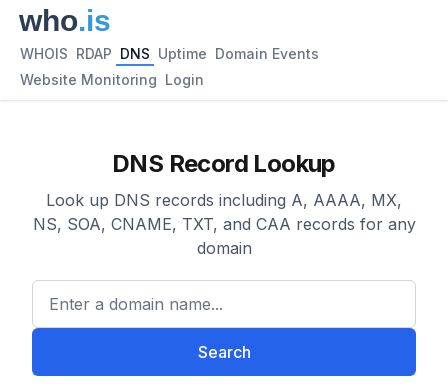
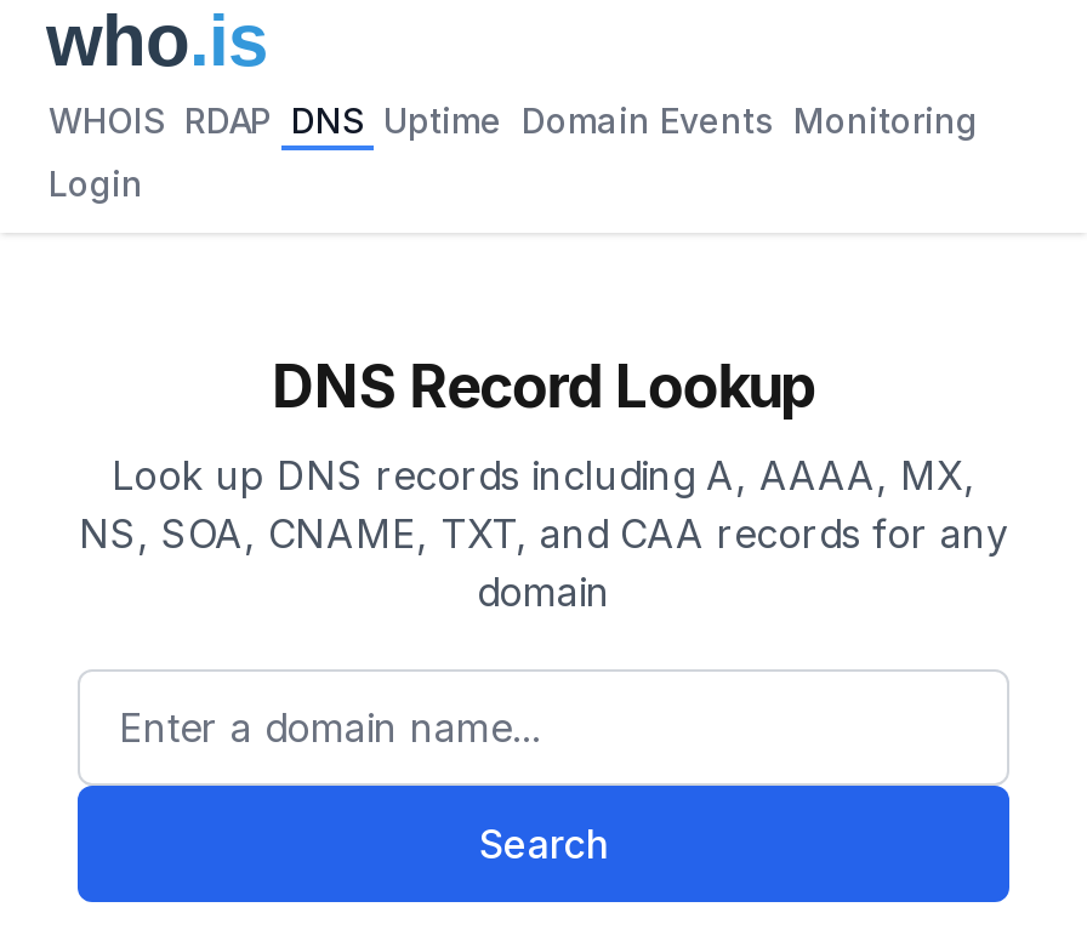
[20,45,319,62] WHOIS RDAP DNS Uptime Domain Events -> [49,99,978,141] WHOIS RDAP DNS Uptime Domain Events Monitoring
[20,71,204,88] Website Monitoring Login -> [49,162,143,204] Login

